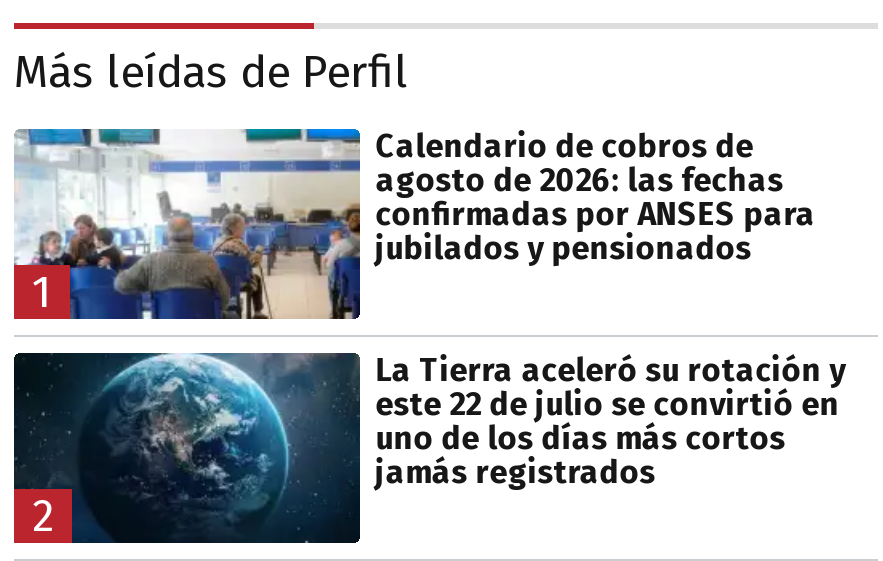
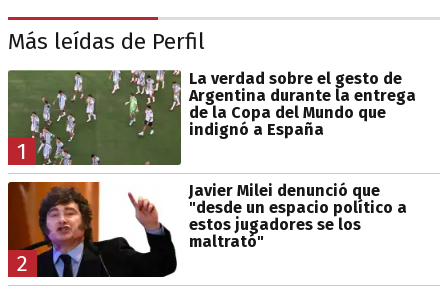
[14,126,816,319] [image] | Calendario de cobros de | agosto de 2026: las fechas | confirmadas por ANSES para | jubilados y pensionados -> [7,69,416,166] [image] | La verdad sobre el gesto de | Argentina durante la entrega | de la Copa del Mundo que | indignó a España
[14,350,846,545] [image] | La Tierra aceleró su rotación y | este 22 de julio se convirtió en | uno de los días más cortos | jamás registrados -> [8,181,407,278] [image] | Javier Milei denunció que | "desde un espacio político a | estos jugadores se los | maltrató"

